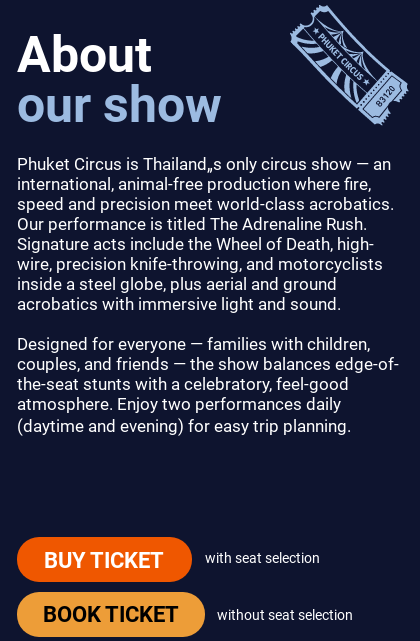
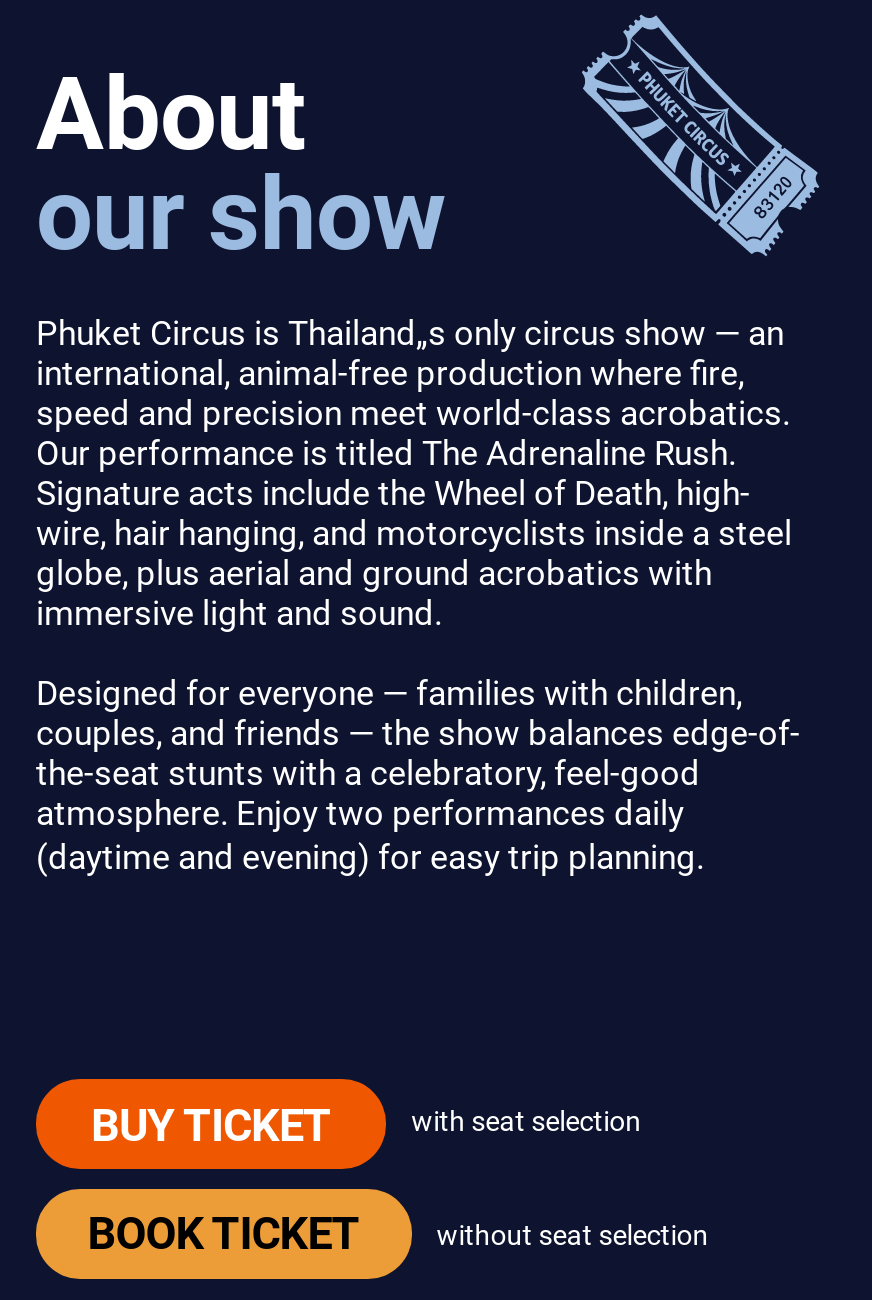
[17,254,383,314] wire, precision knife-throwing, and motorcyclists | inside a steel globe, plus aerial and ground | acrobatics with immersive light and sound. -> [36,512,792,632] wire, hair hanging, and motorcyclists inside a steel | globe, plus aerial and ground acrobatics with | immersive light and sound.

